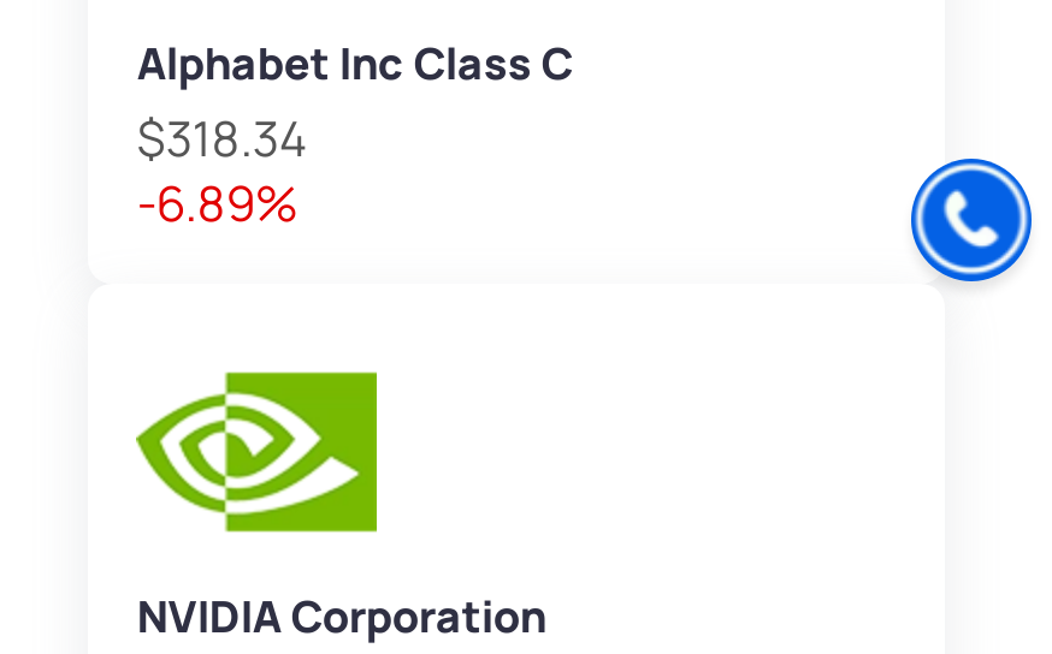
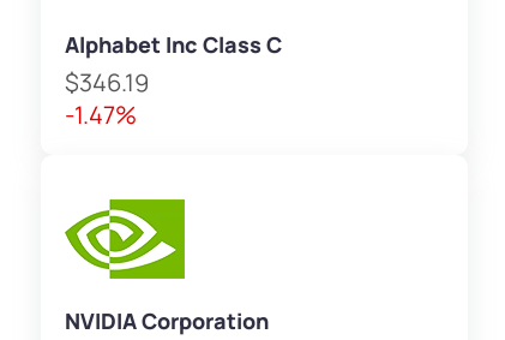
[137,107,308,172] $318.34 -> [65,67,149,99] $346.19
[909,156,1034,286] [image] -> none
[137,172,298,237] -6.89% -> [65,99,137,132] -1.47%

